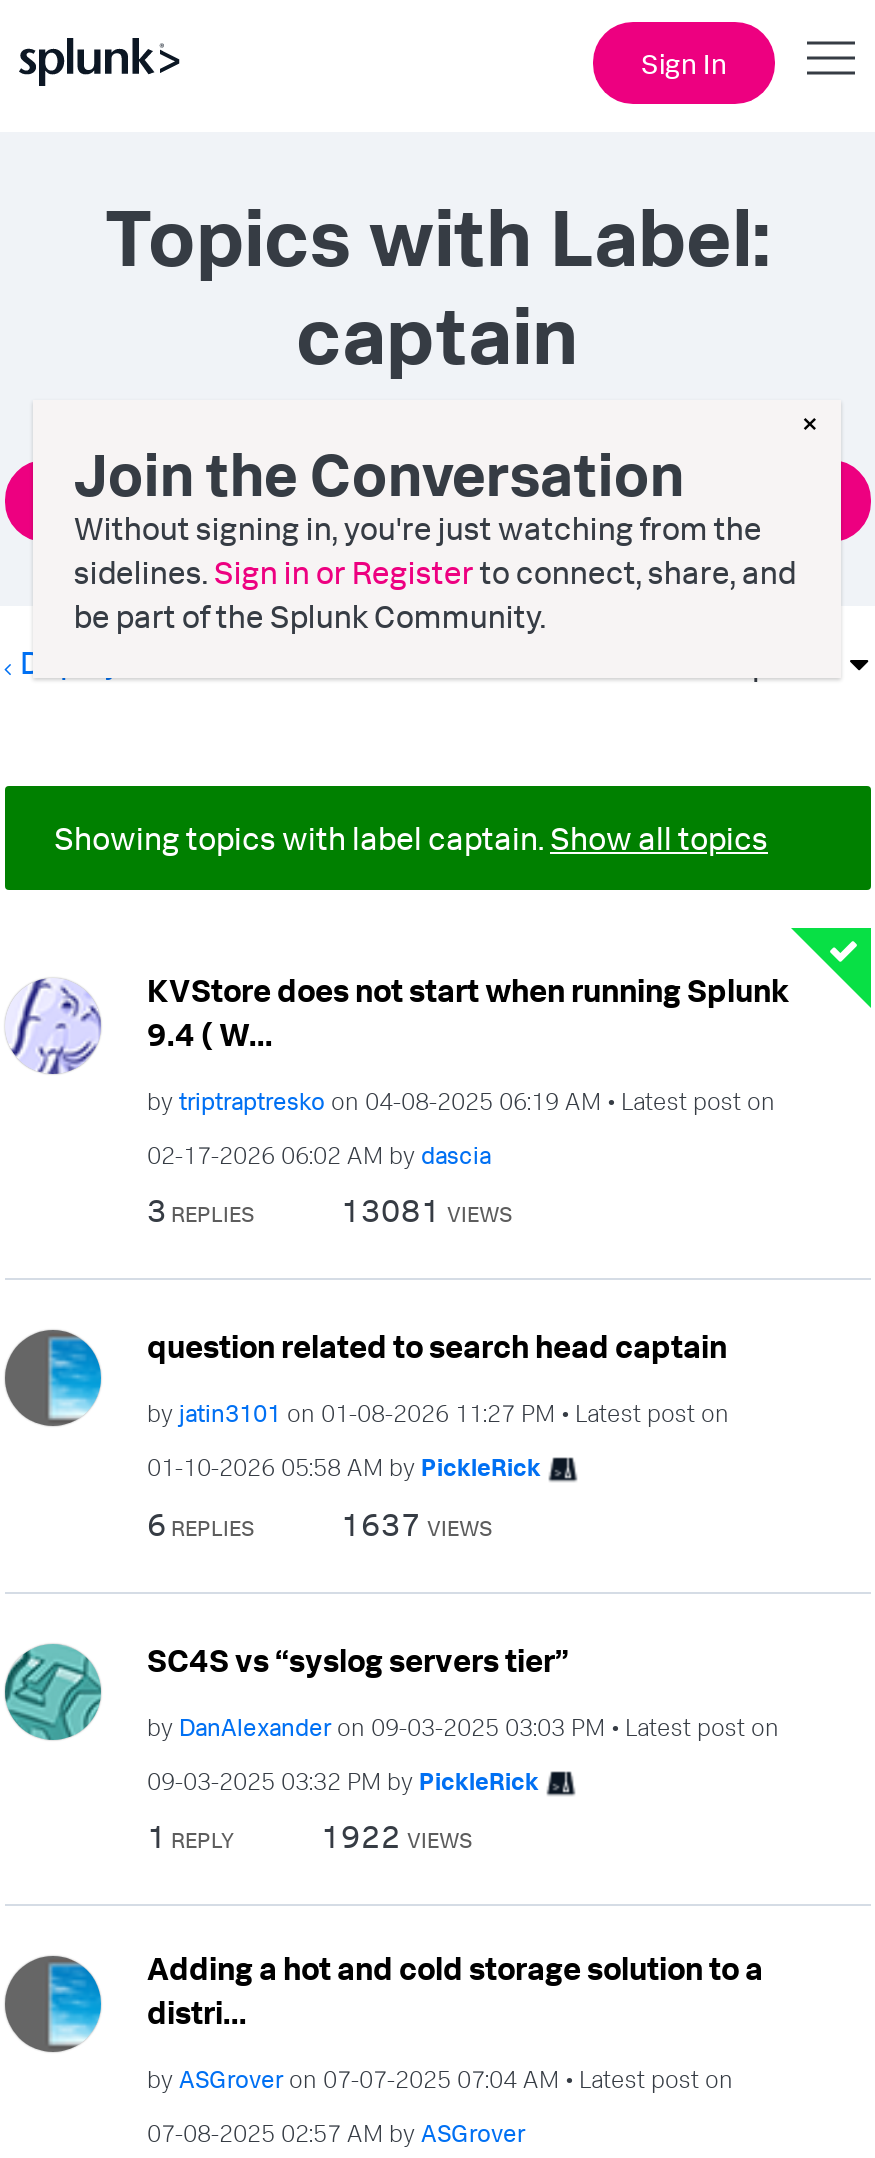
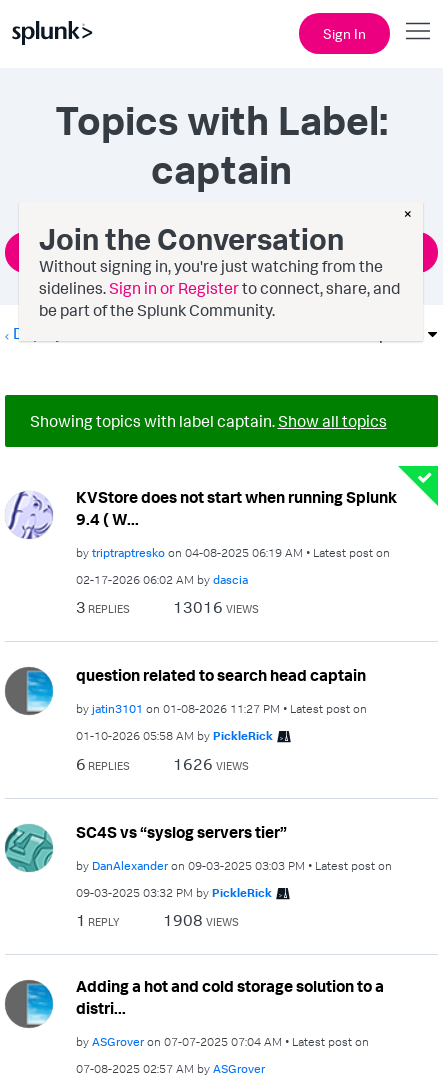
[341,1190,513,1230] 13081 VIEWS -> [173,597,259,617] 13016 VIEWS
[341,1503,493,1543] 1637 VIEWS -> [173,753,249,773] 1626 VIEWS
[321,1816,473,1856] 1922 VIEWS -> [163,910,239,930] 1908 VIEWS

